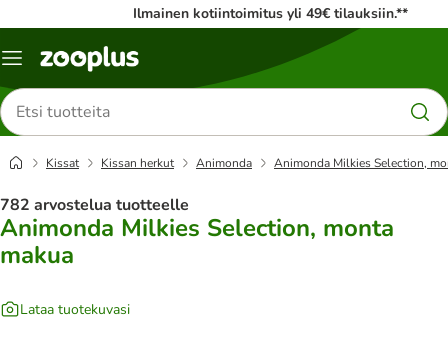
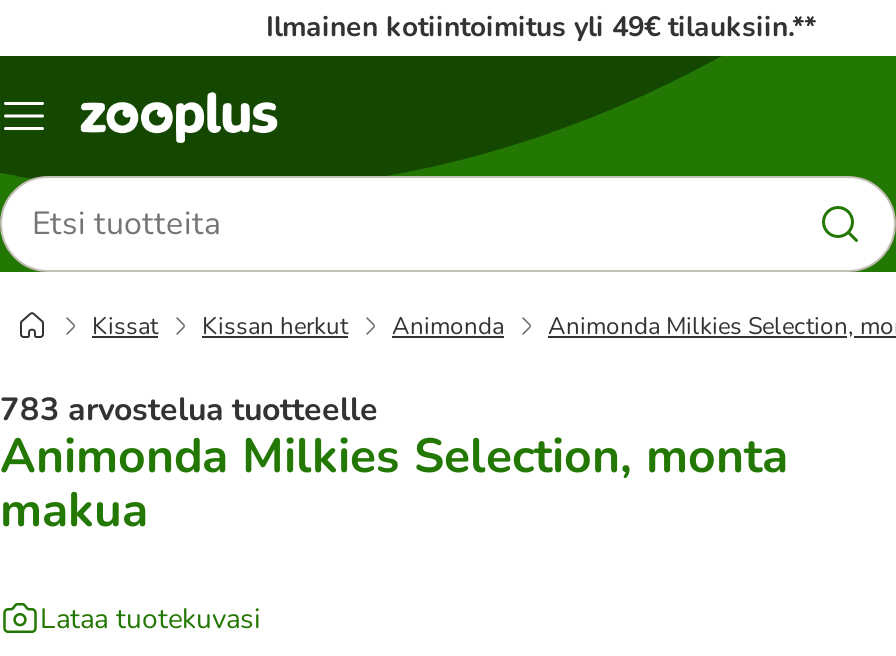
[0,194,189,216] 782 arvostelua tuotteelle -> [0,388,378,432] 783 arvostelua tuotteelle

